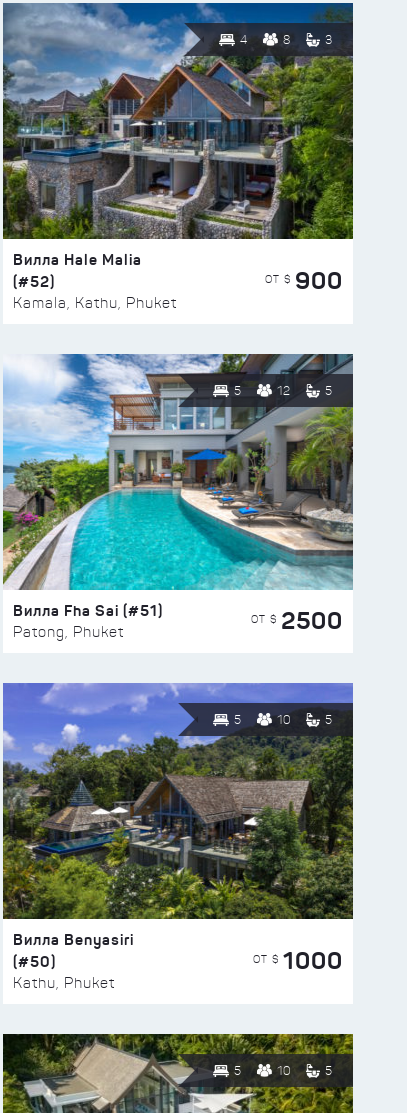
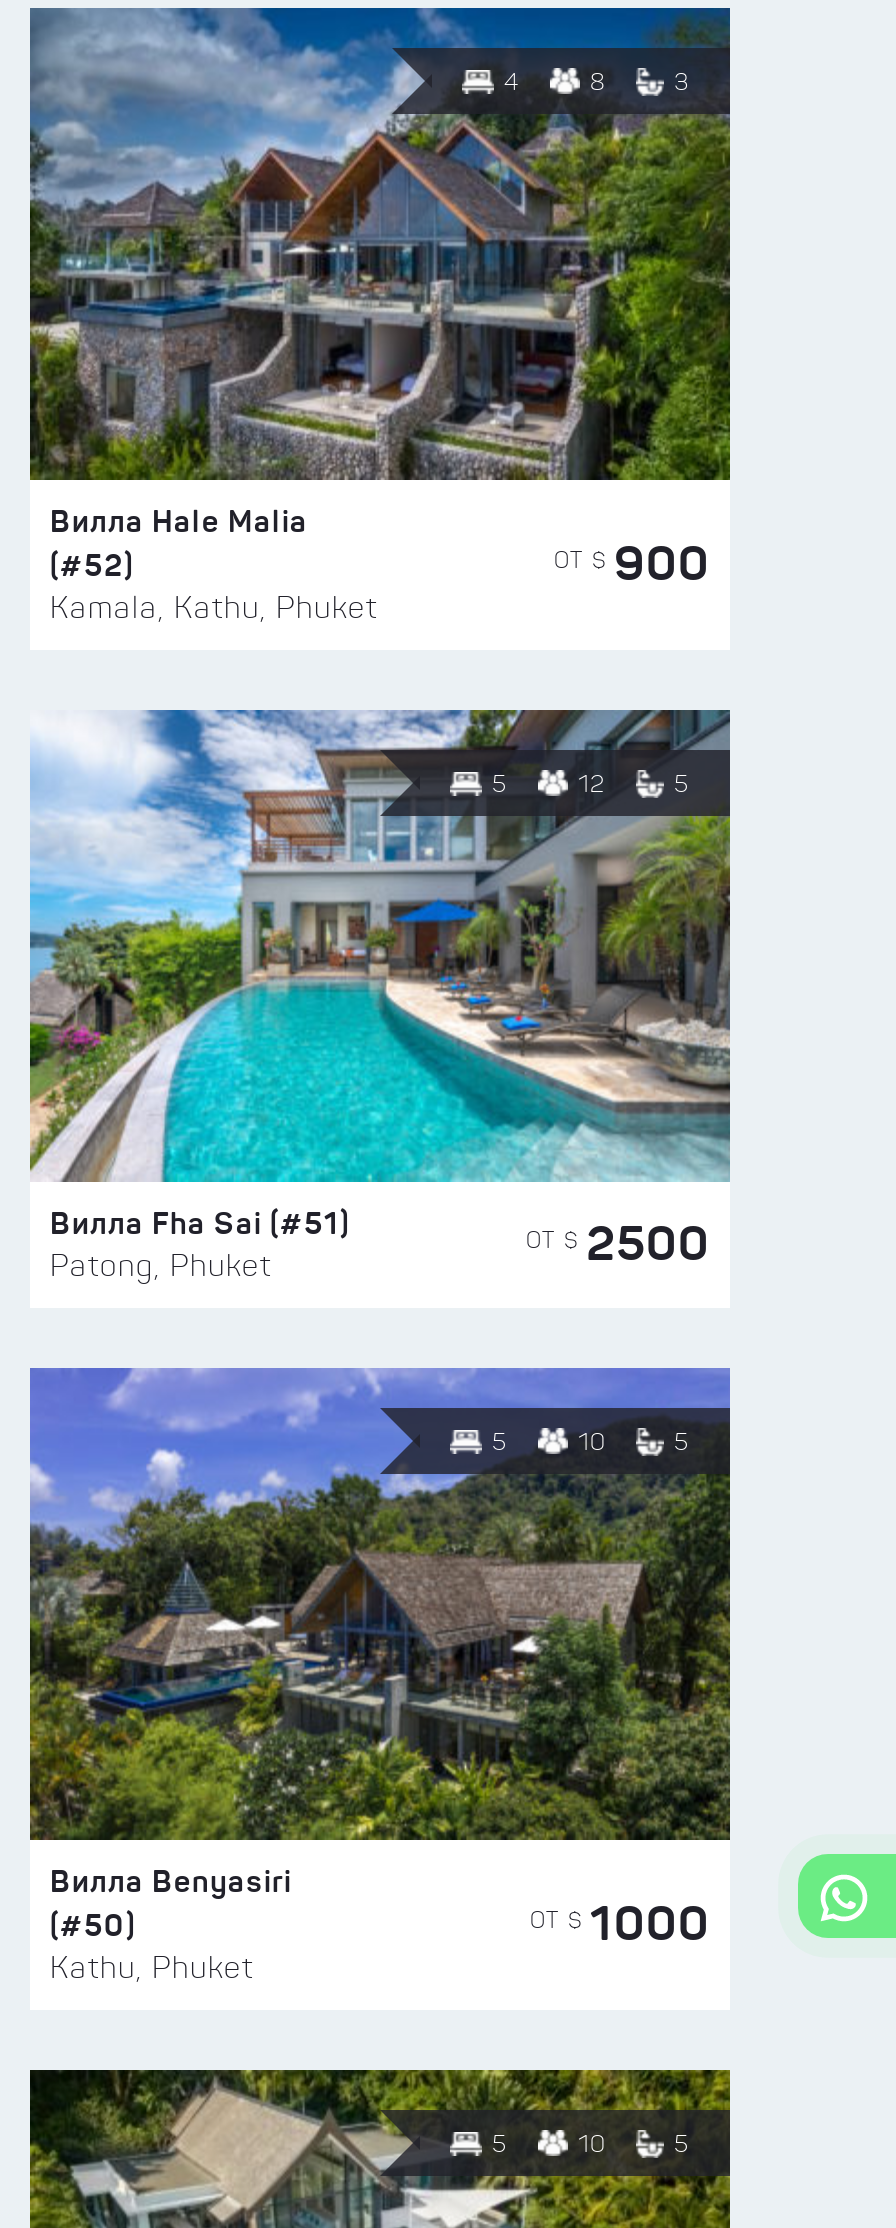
none -> [796,1852,890,1940] [image]

